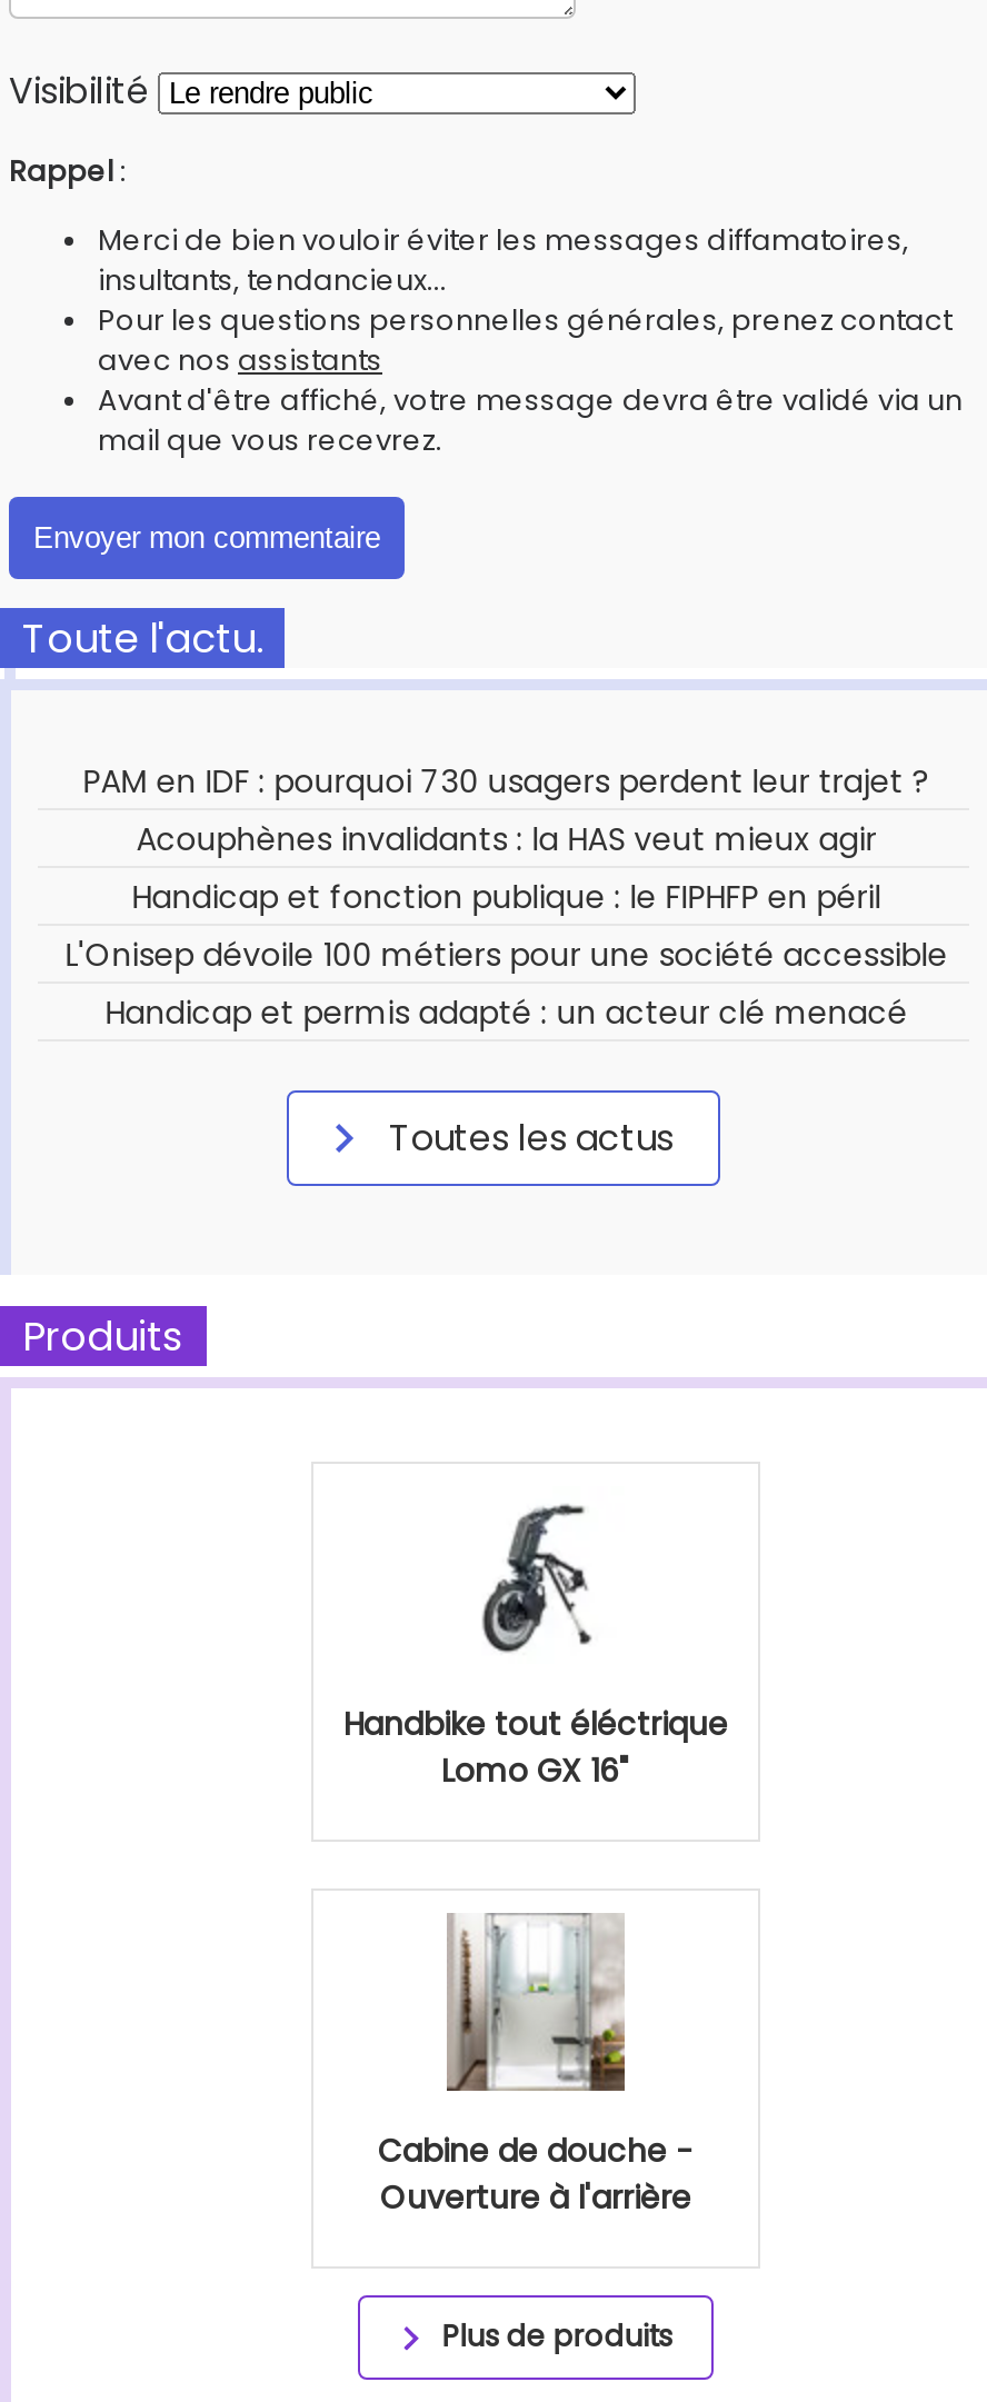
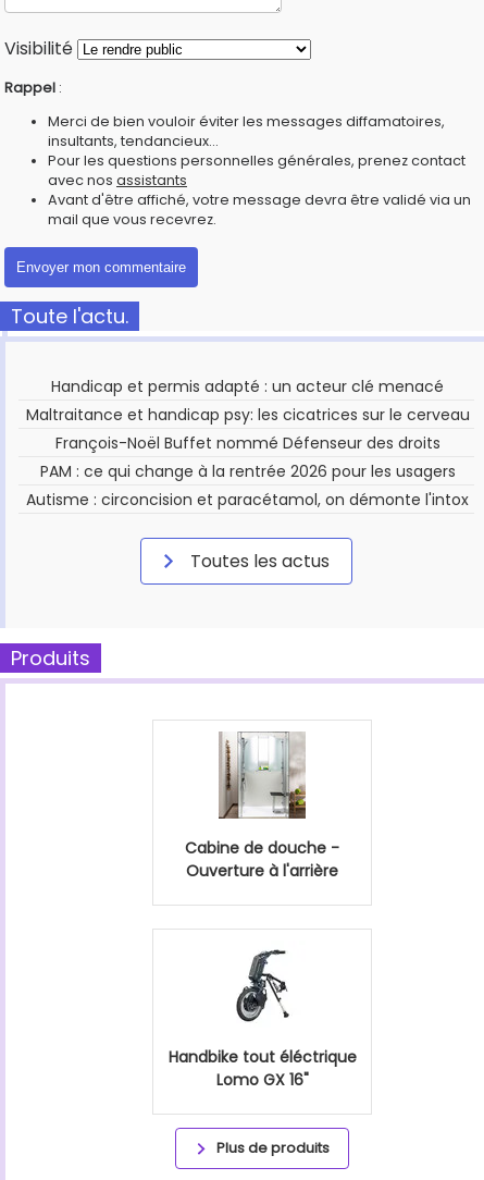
[65,759,947,977] PAM en IDF : pourquoi 730 usagers perdent leur trajet ? | Acouphènes invalidants : la HAS veut mieux agir | Handicap et fonction publique : le FIPHFP en péril | L'Onisep dévoile 100 métiers pour une société accessible -> none
moved [105,990,907,1035] -> [51,375,444,397]: Handicap et permis adapté : un acteur clé menacé
none -> [26,404,470,510] Maltraitance et handicap psy: les cicatrices sur le cerveau | François-Noël Buffet nommé Défenseur des droits | PAM : ce qui change à la rentrée 2026 pour les usagers | Autisme : circoncision et paracétamol, on démonte l'intox
moved [343,1504,728,1793] -> [168,949,356,1091]: [image] | Handbike tout éléctrique | Lomo GX 16"
moved [378,1911,694,2219] -> [185,730,339,882]: [image] | Cabine de douche - | Ouverture à l'arrière

